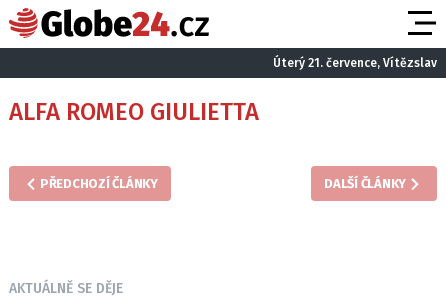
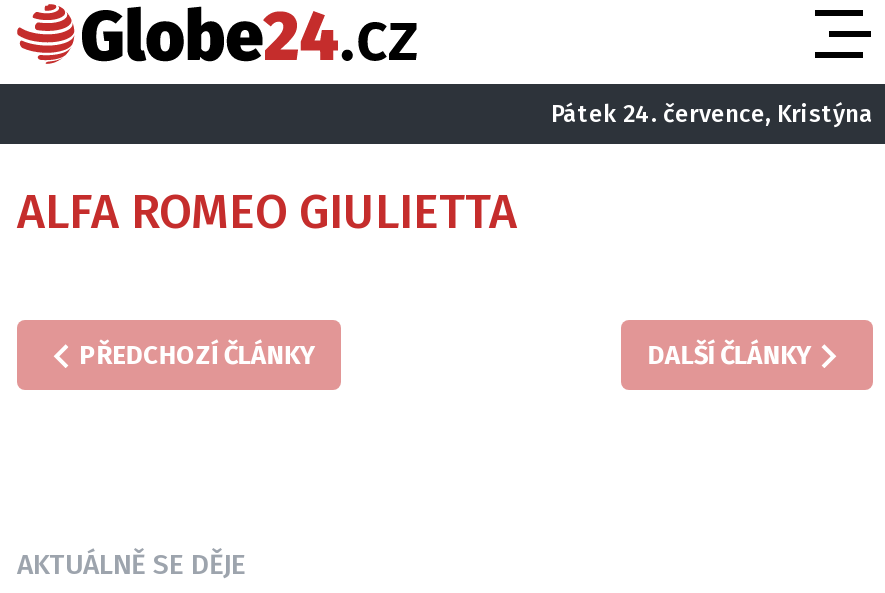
[273,55,437,69] Úterý 21. července, Vítězslav -> [551,99,873,127] Pátek 24. července, Kristýna

